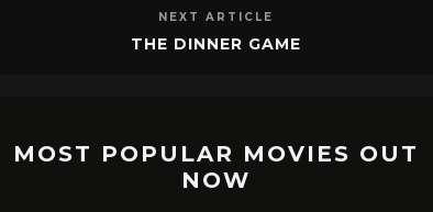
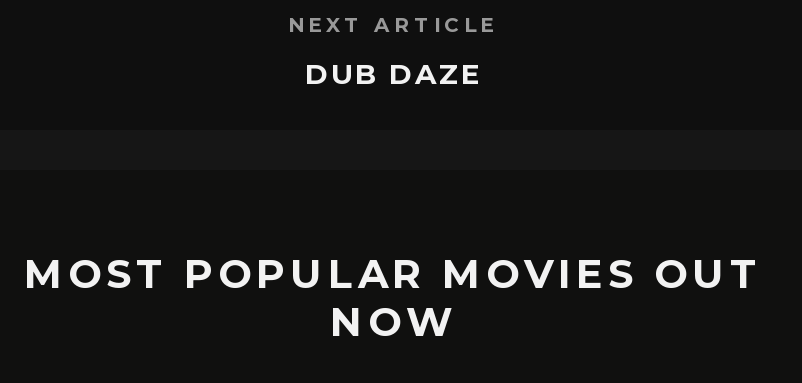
[130,34,301,53] THE DINNER GAME -> [305,56,481,92] DUB DAZE

